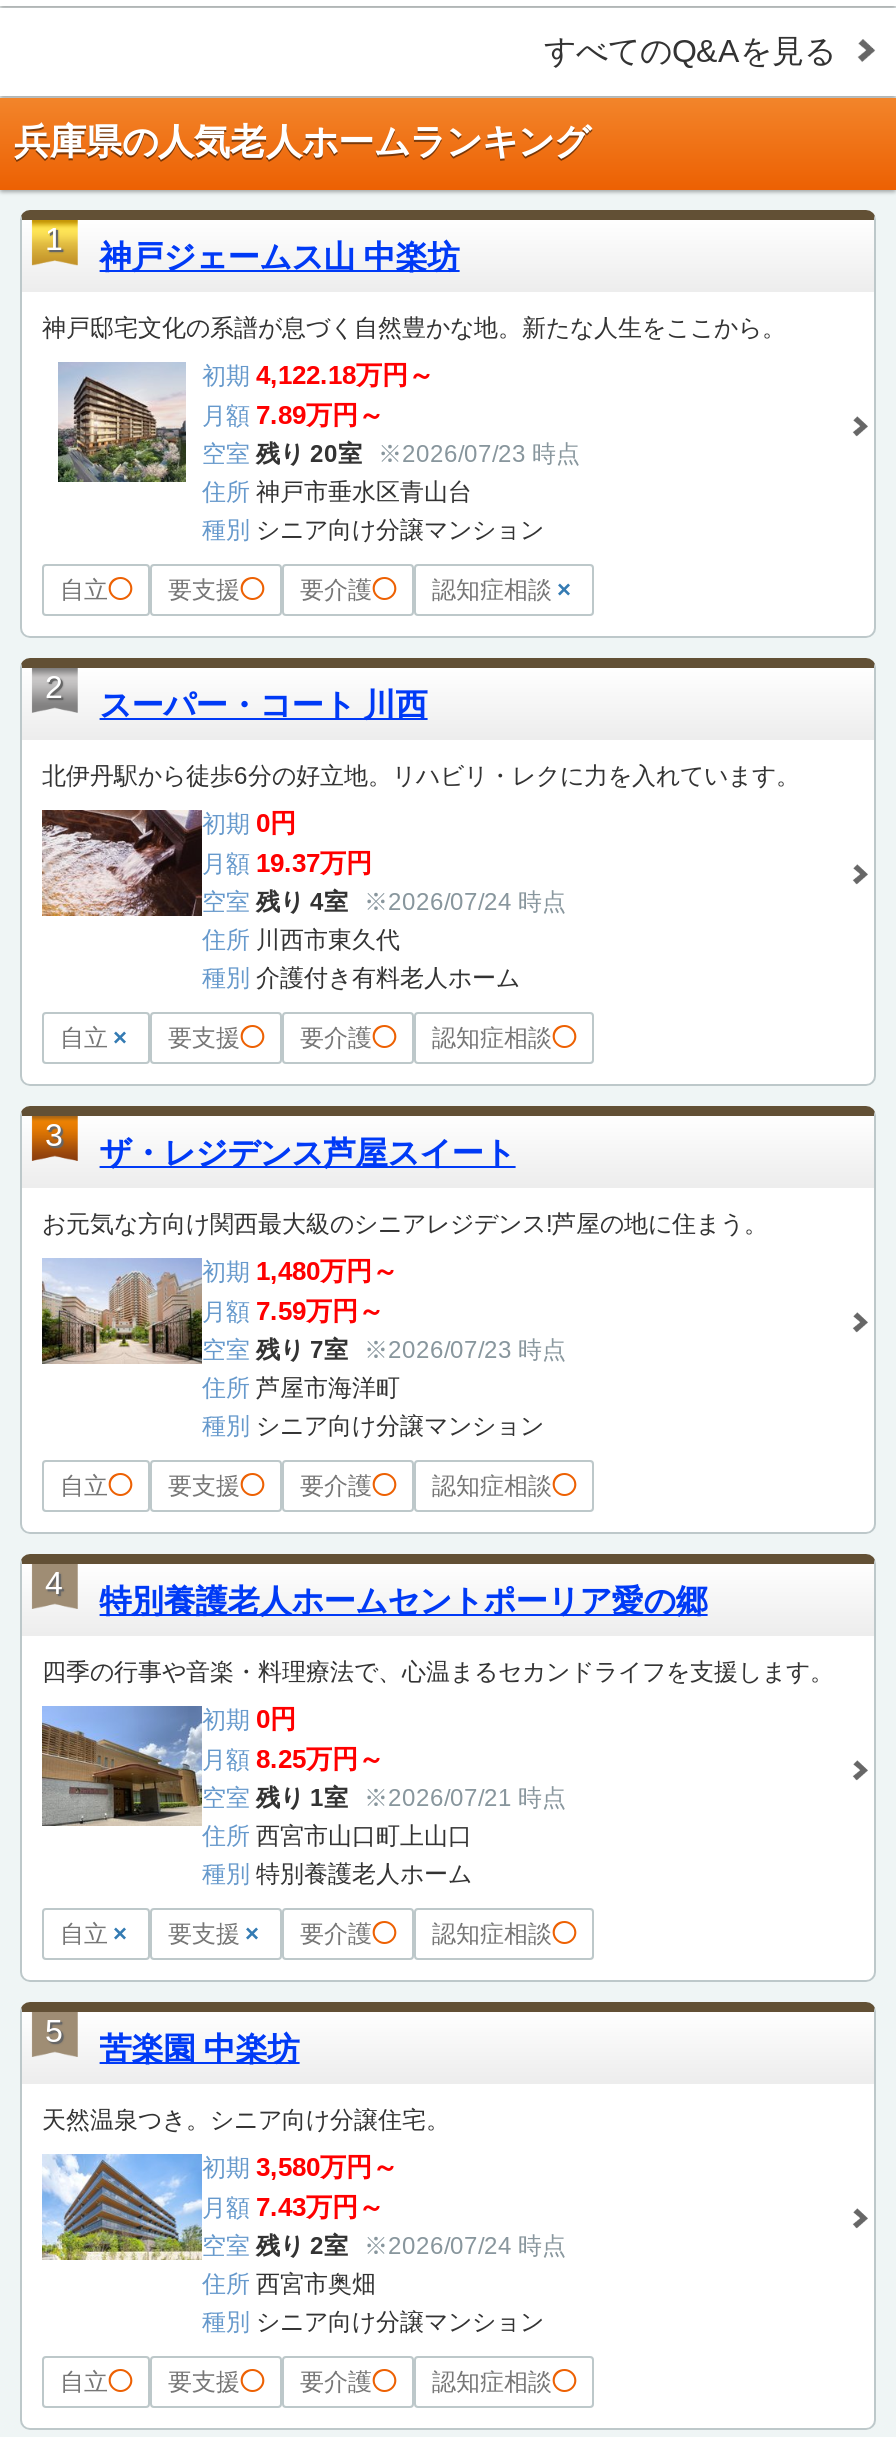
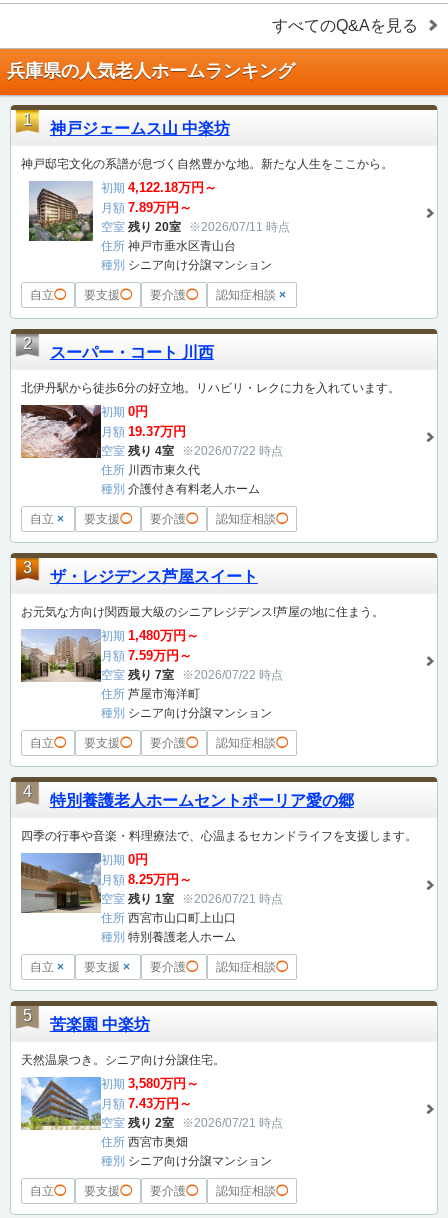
[202,439,580,467] 空室 残り 20室 ※2026/07/23 時点 -> [101,220,290,234] 空室 残り 20室 ※2026/07/11 時点
[202,887,566,915] 空室 残り 4室 ※2026/07/24 時点 -> [101,444,283,458] 空室 残り 4室 ※2026/07/22 時点
[202,1335,566,1363] 空室 残り 7室 ※2026/07/23 時点 -> [101,668,283,682] 空室 残り 7室 ※2026/07/22 時点
[202,2231,566,2259] 空室 残り 2室 ※2026/07/24 時点 -> [101,1116,283,1130] 空室 残り 2室 ※2026/07/21 時点

